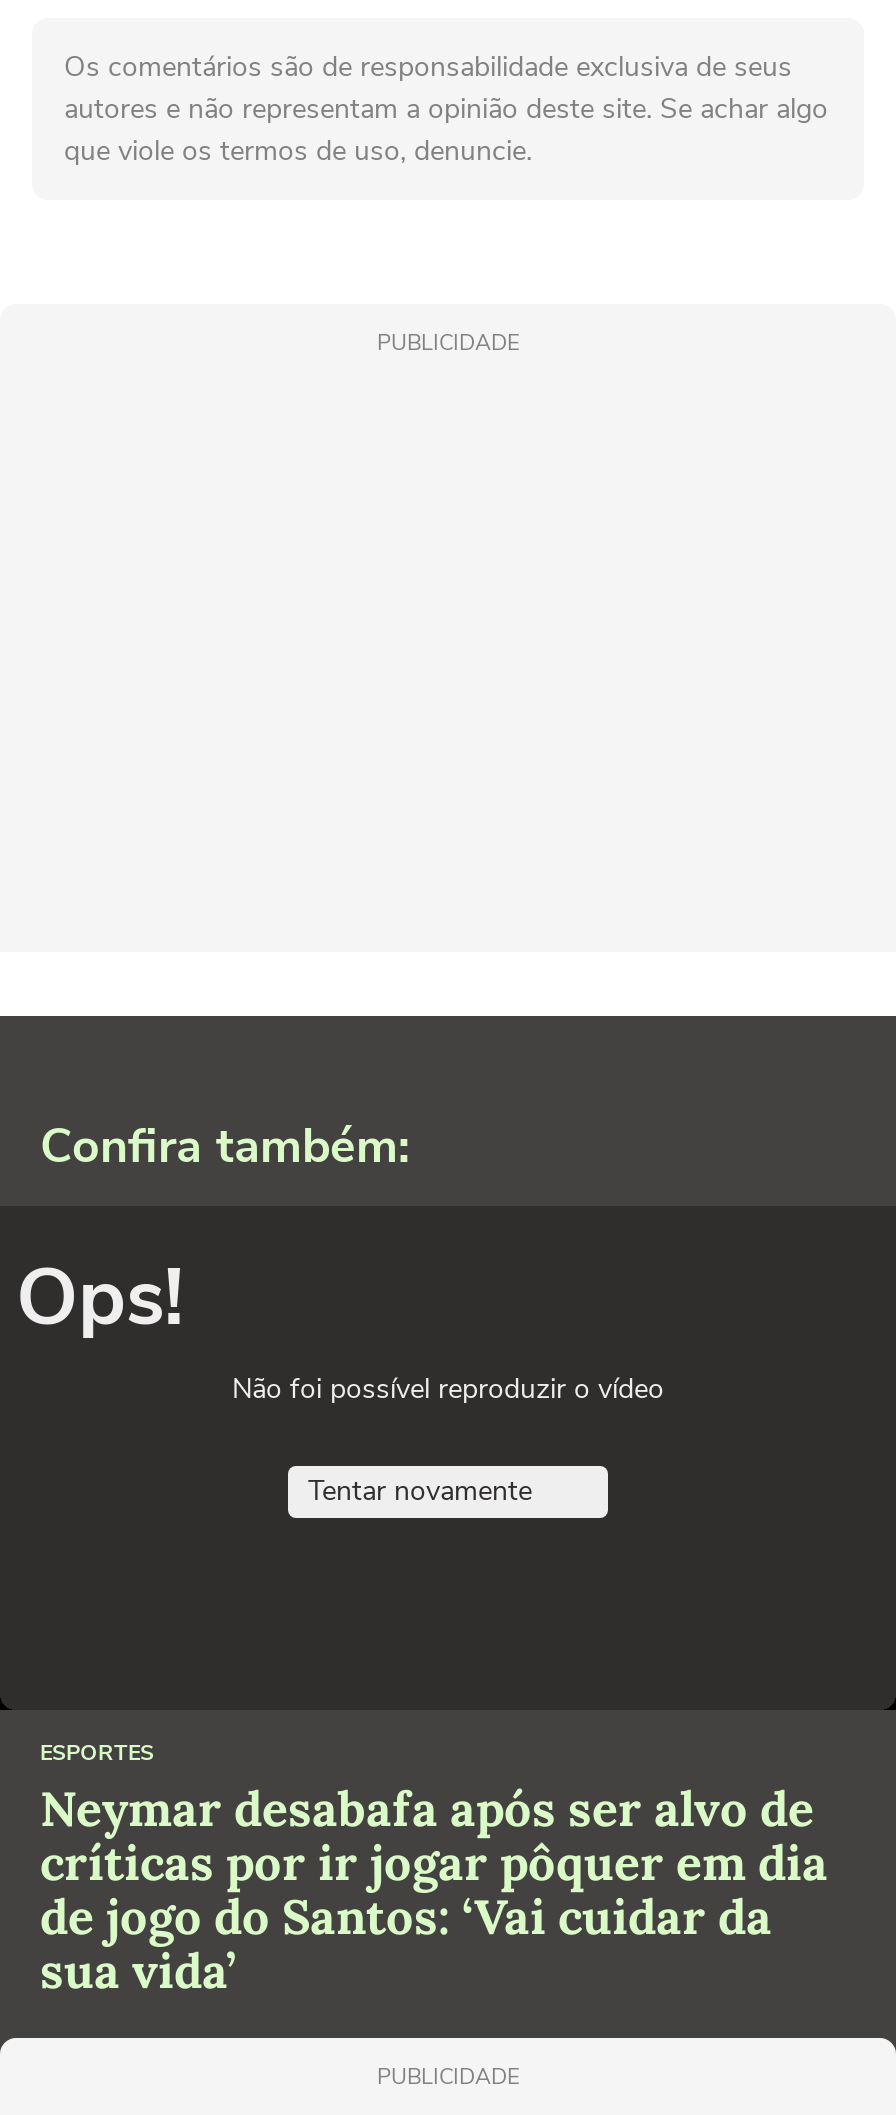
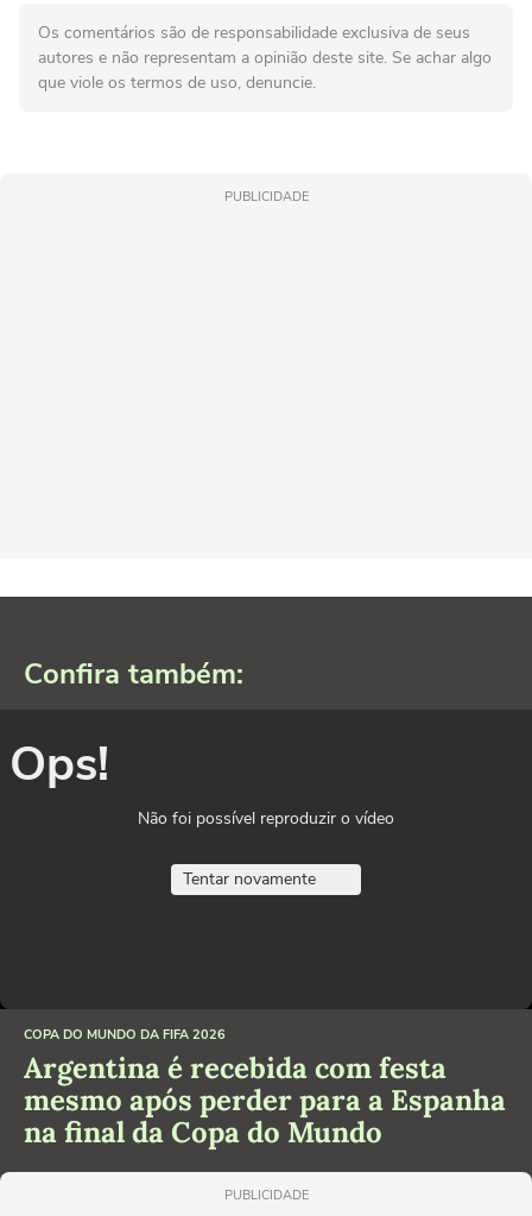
[40,1738,828,2002] ESPORTES | Neymar desabafa após ser alvo de | críticas por ir jogar pôquer em dia | de jogo do Santos: ‘Vai cuidar da | sua vida’ -> [24,1026,506,1151] COPA DO MUNDO DA FIFA 2026 | Argentina é recebida com festa | mesmo após perder para a Espanha | na final da Copa do Mundo

